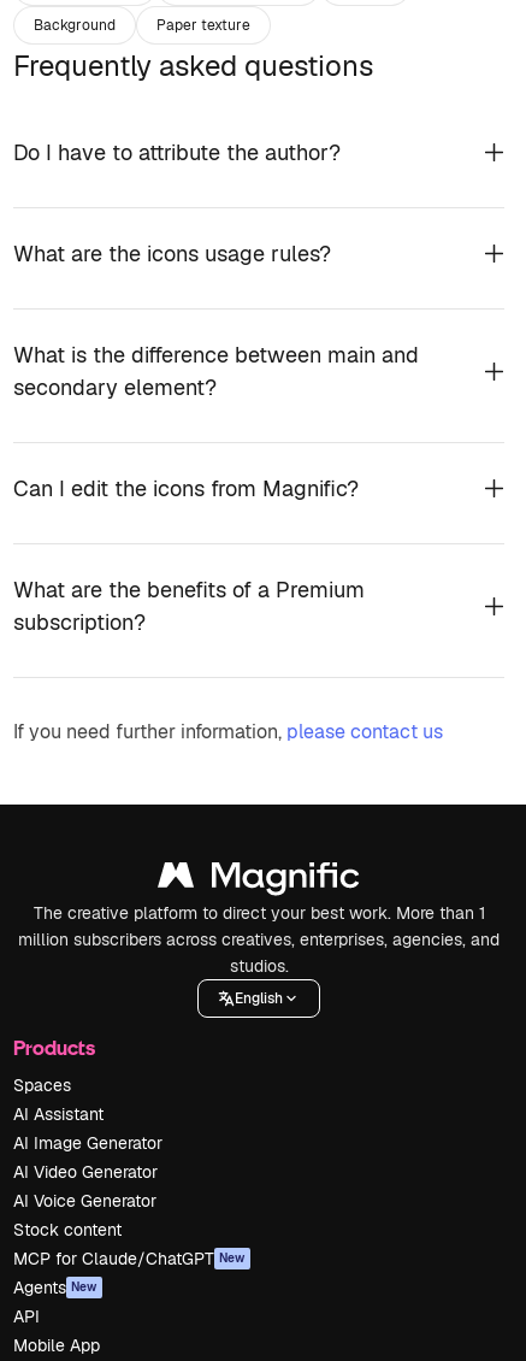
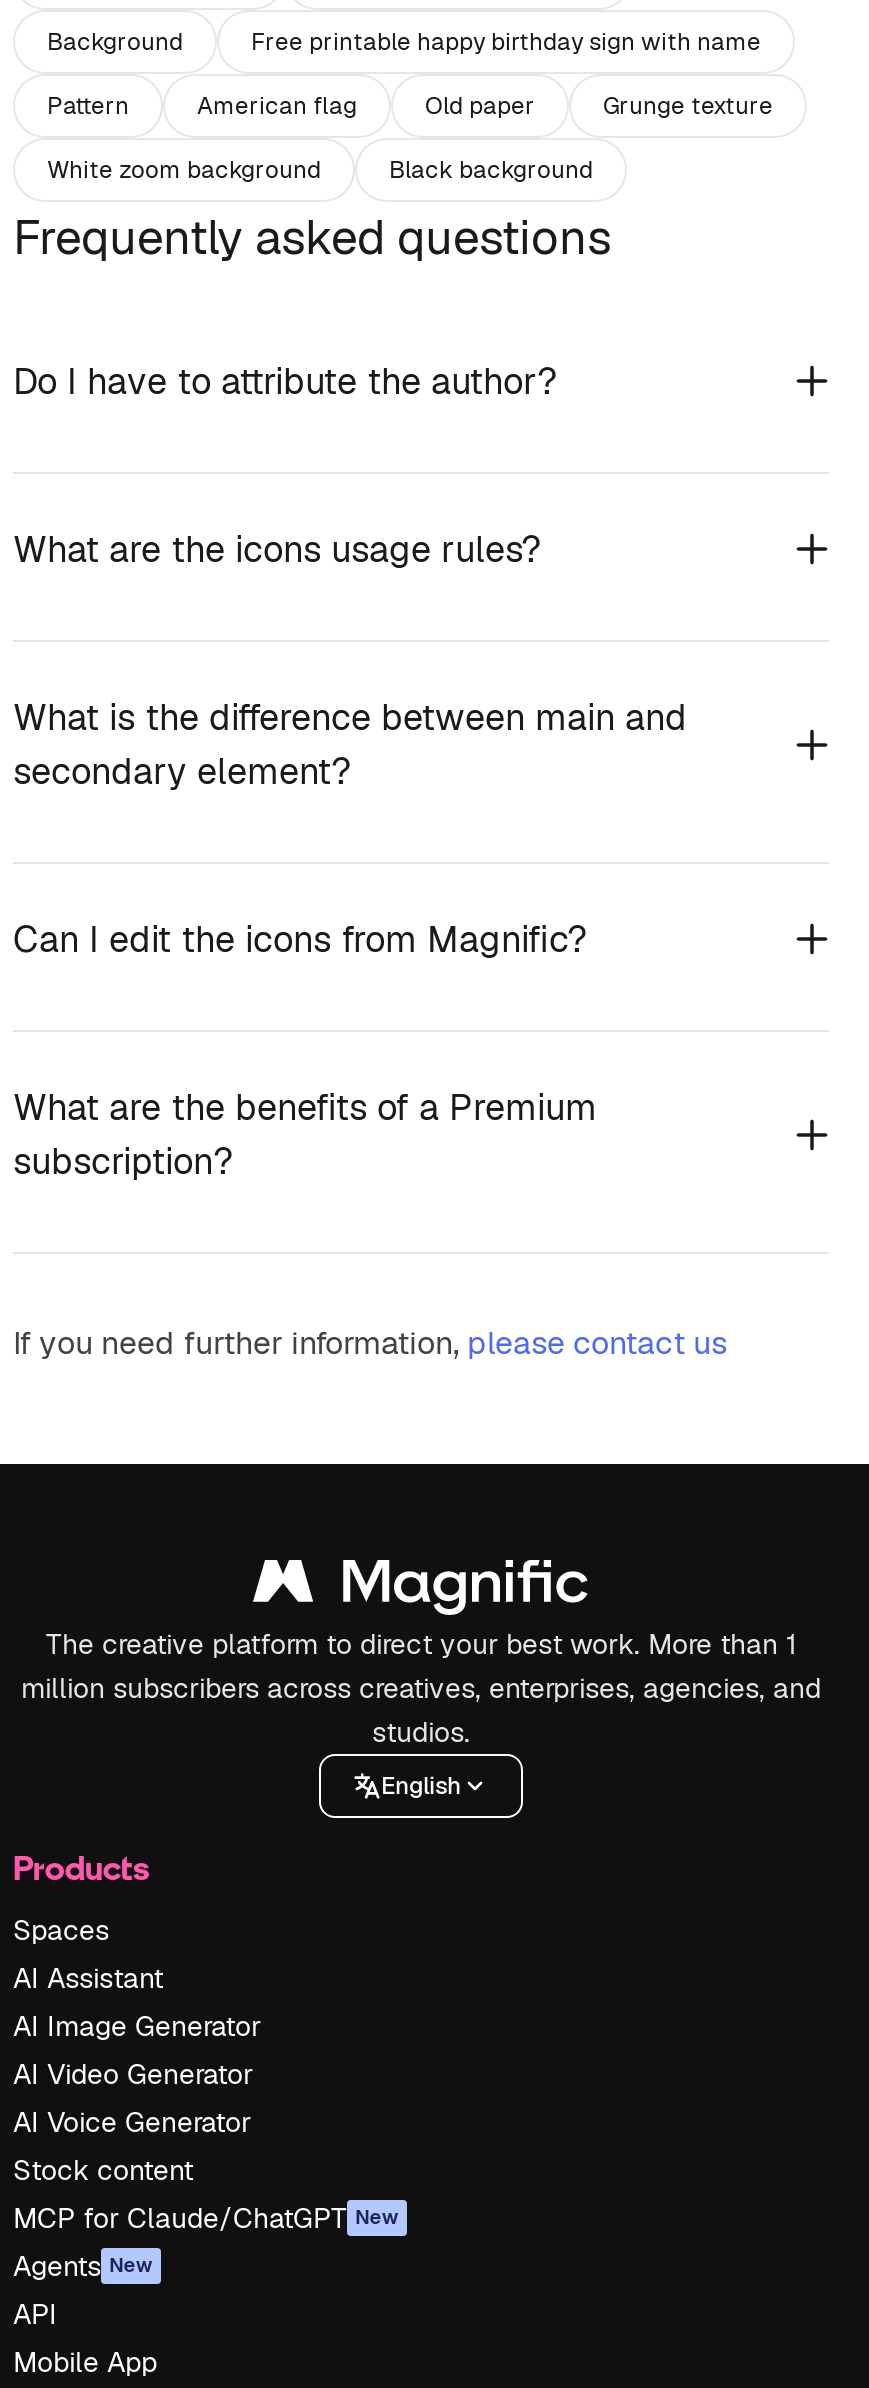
[156,15,250,34] Paper texture -> [47,25,773,185] Free printable happy birthday sign with name | Pattern | American flag | Old paper | Grunge texture | White zoom background | Black background

